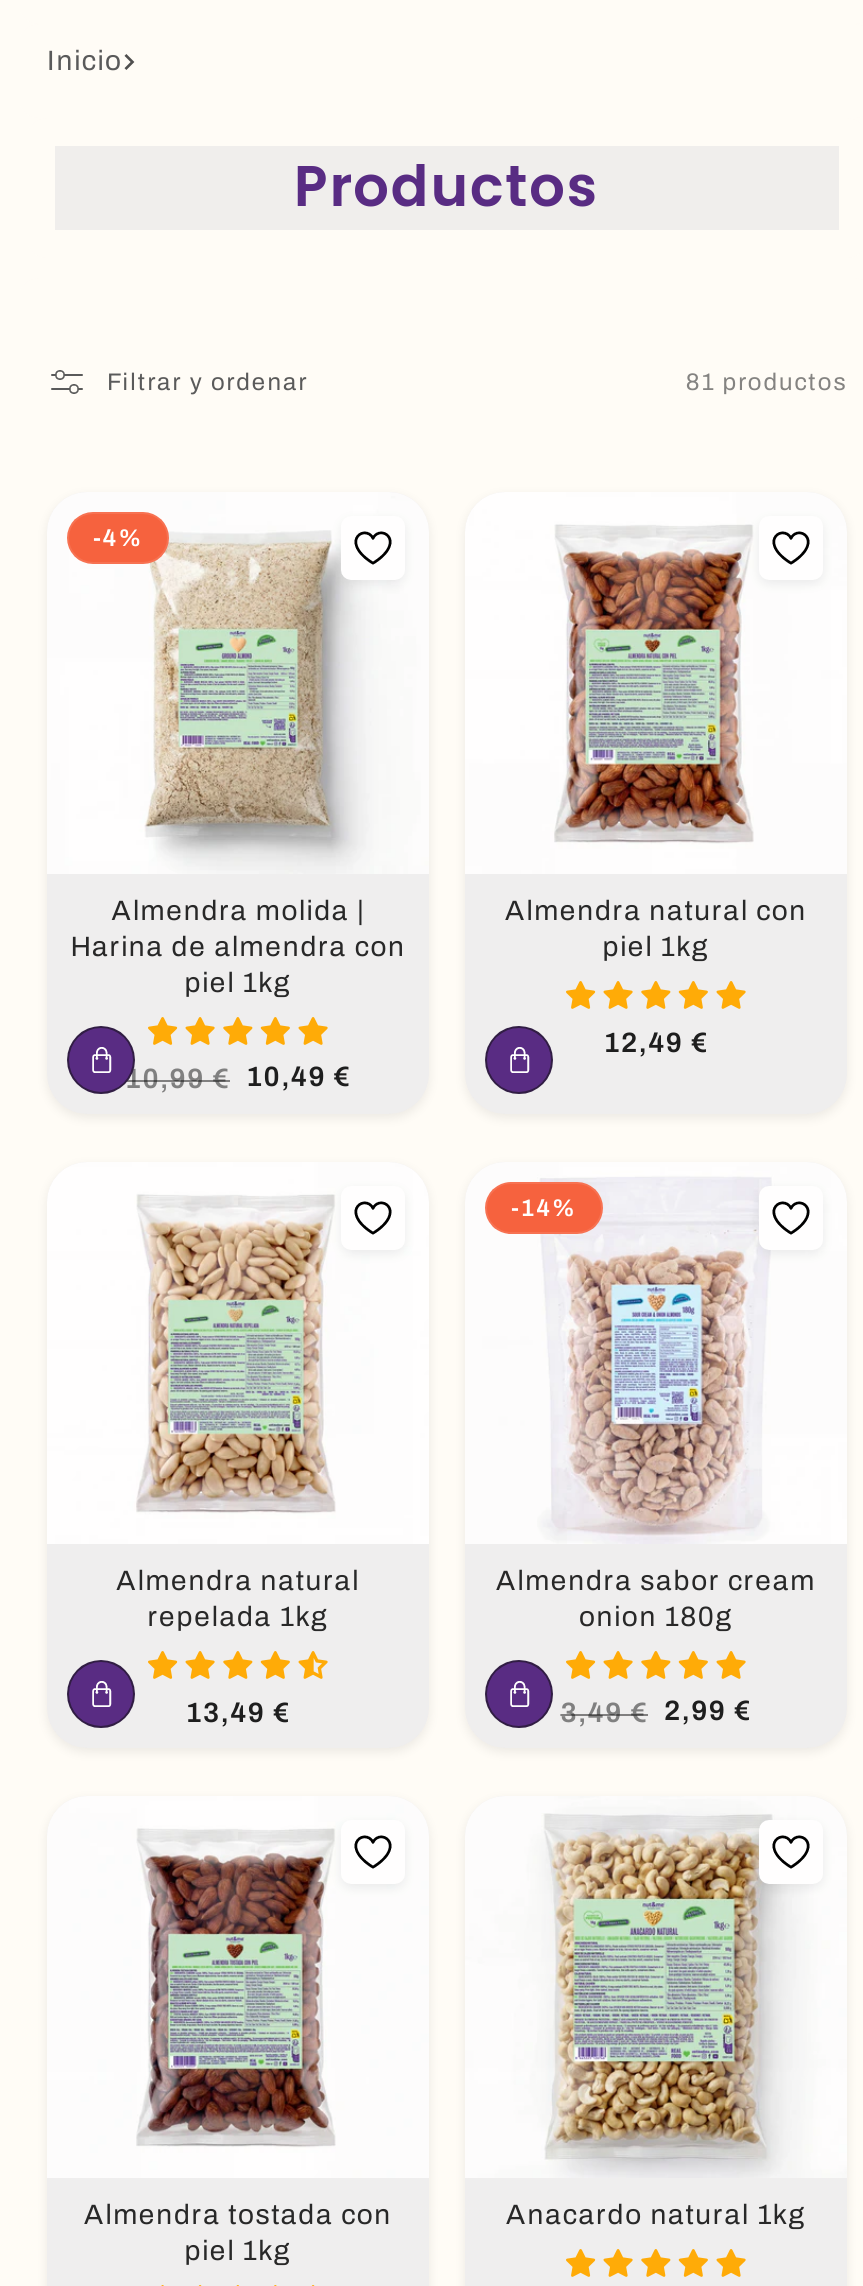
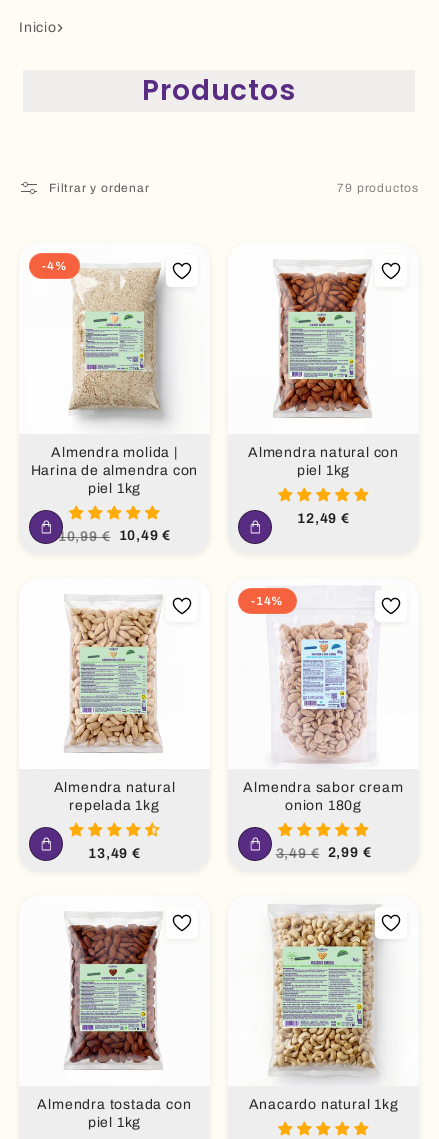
[686,369,847,397] 81 productos -> [337,180,419,194] 79 productos

